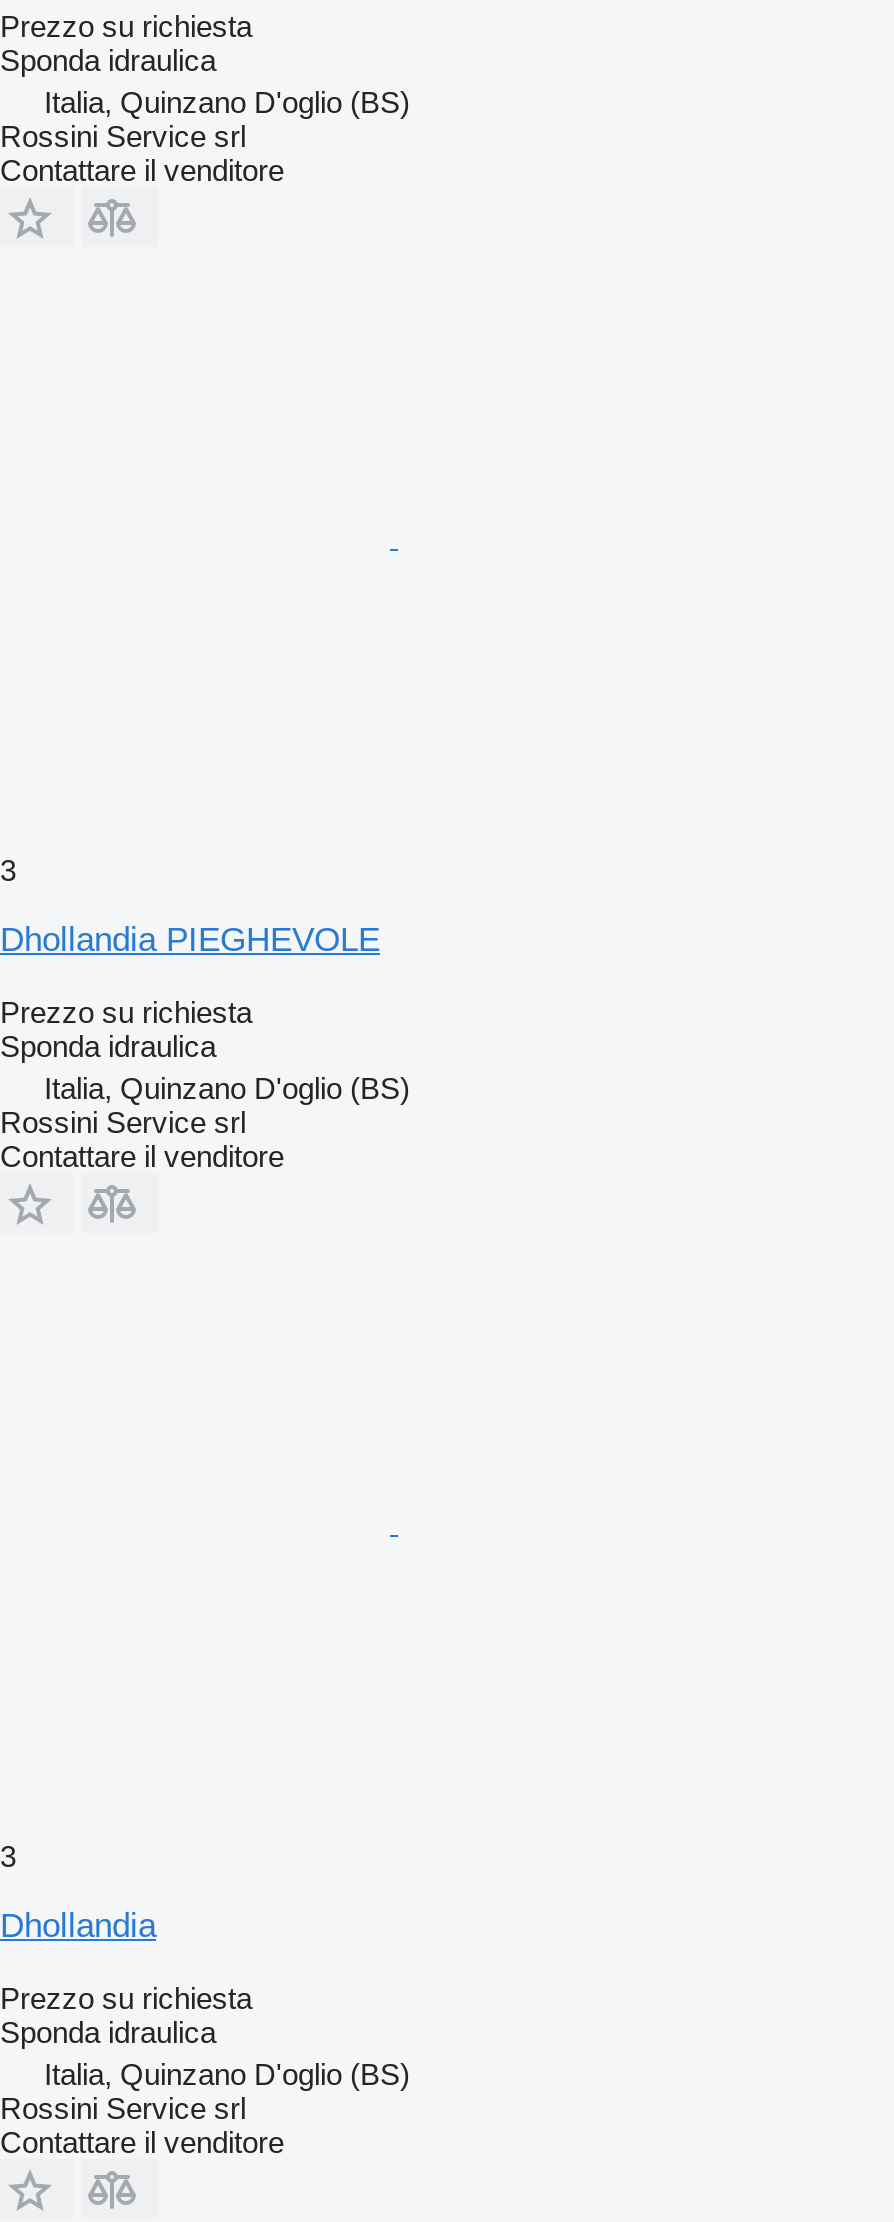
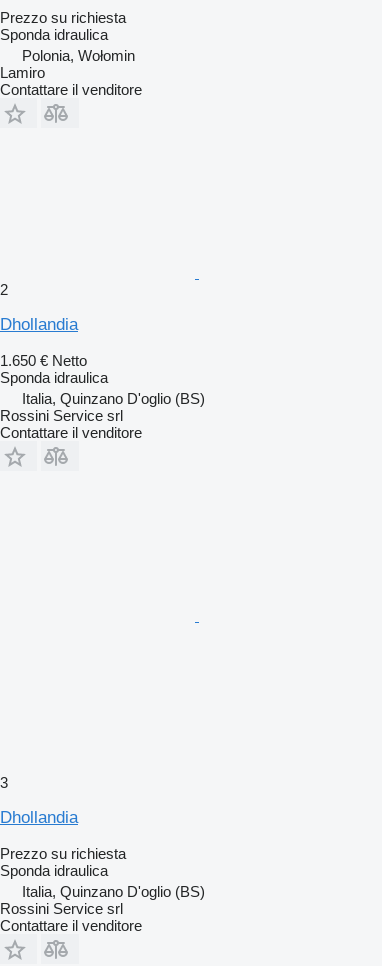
[0,85,410,153] Italia, Quinzano D'oglio (BS) | Rossini Service srl -> [0,47,135,81] Polonia, Wołomin | Lamiro
[0,853,16,887] 3 -> [0,281,8,298] 2
[0,921,380,959] Dhollandia PIEGHEVOLE -> [0,315,78,334] Dhollandia
[0,995,252,1029] Prezzo su richiesta -> [0,352,87,369] 1.650 € Netto

